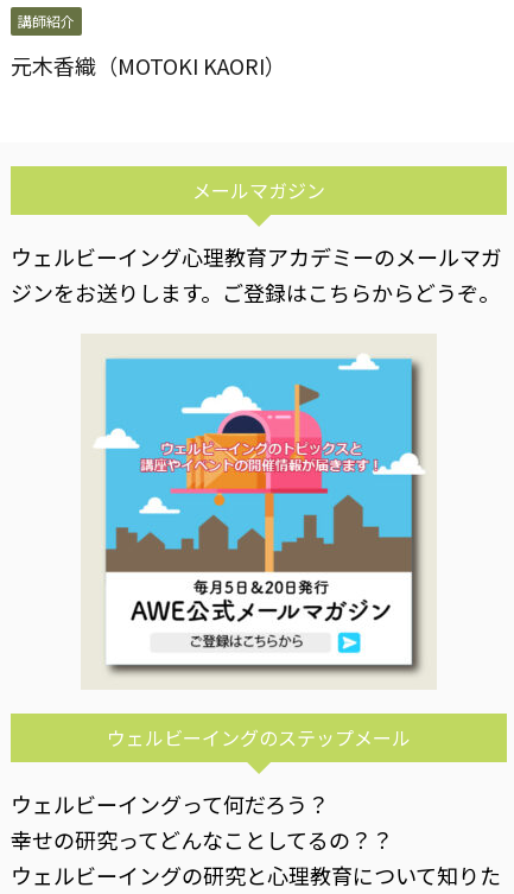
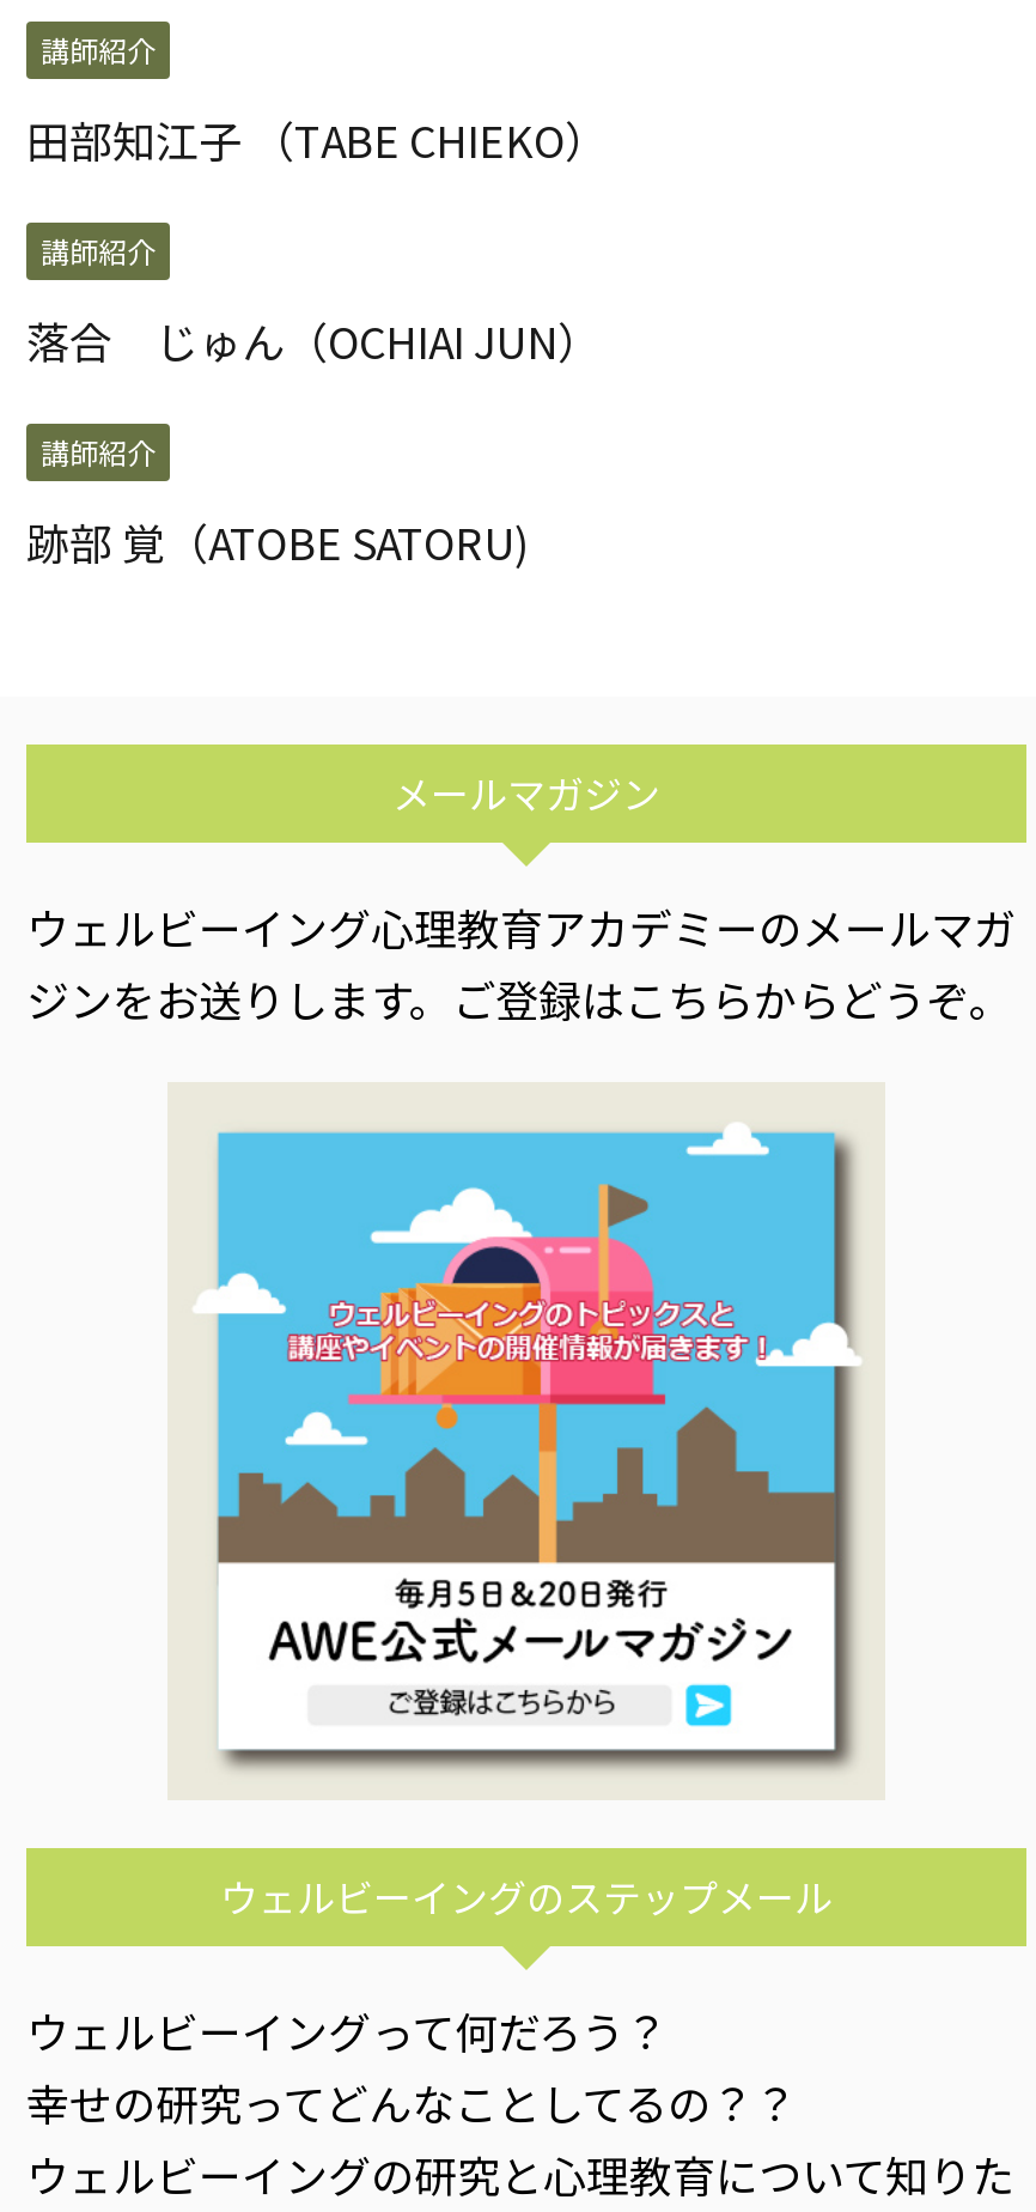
[11,50,286,81] 元木香織（MOTOKI KAORI） -> [26,108,608,573] 田部知江子 （TABE CHIEKO） | 講師紹介 | 落合 じゅん（OCHIAI JUN） | 講師紹介 | 跡部 覚（ATOBE SATORU)

